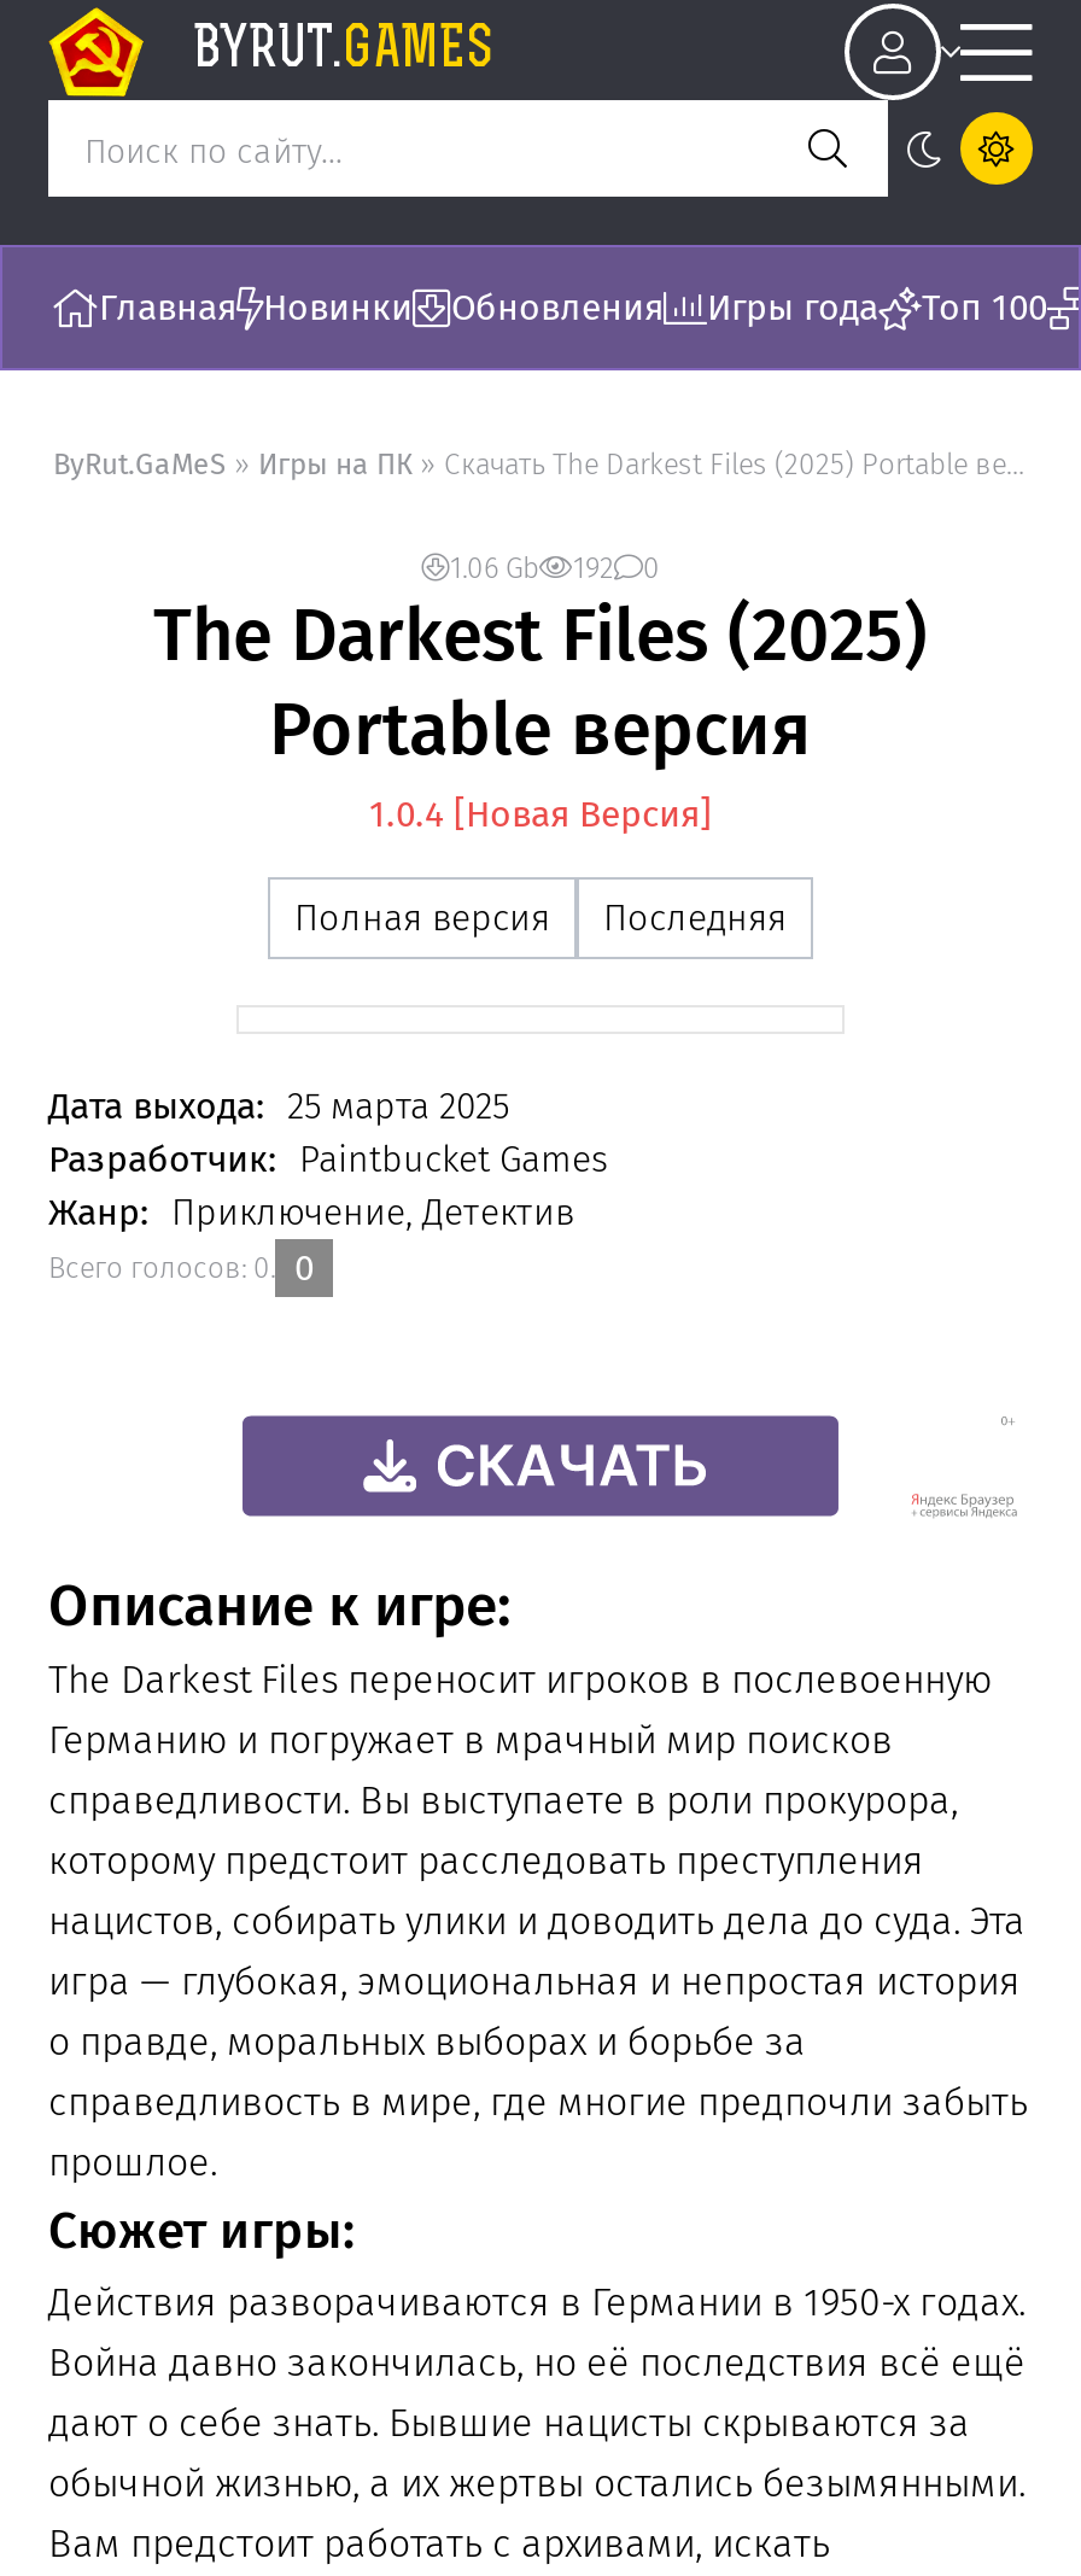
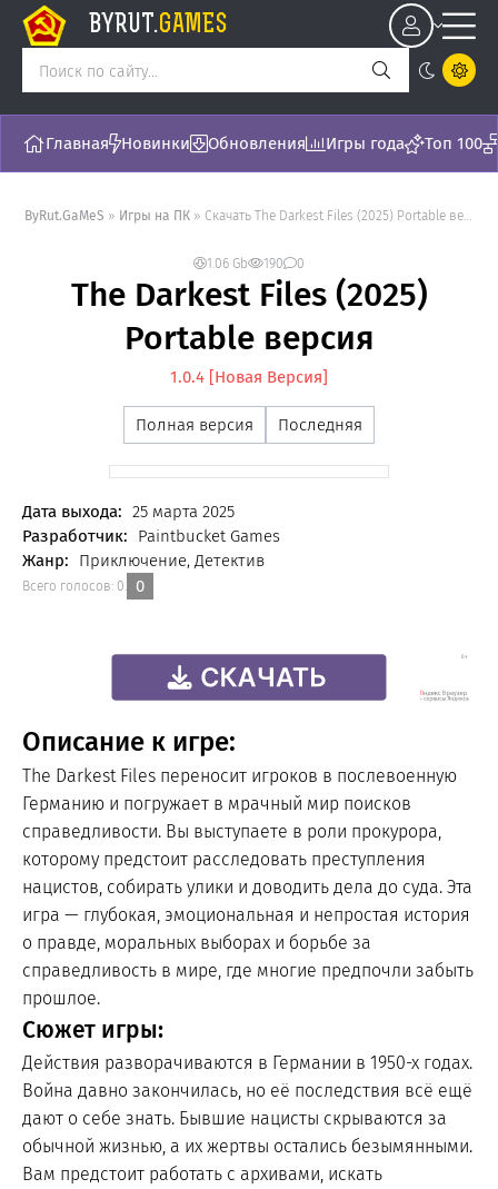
[450,551,660,585] 1.06 Gb 192 0 -> [207,256,305,271] 1.06 Gb 190 0

